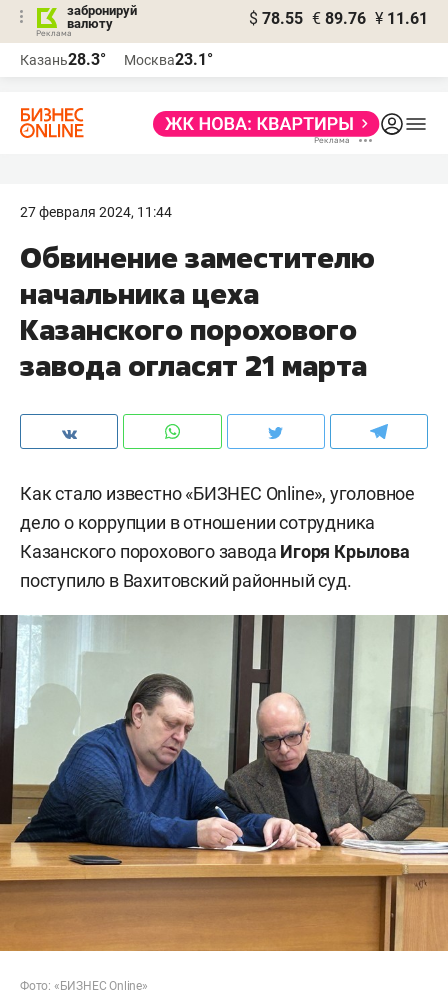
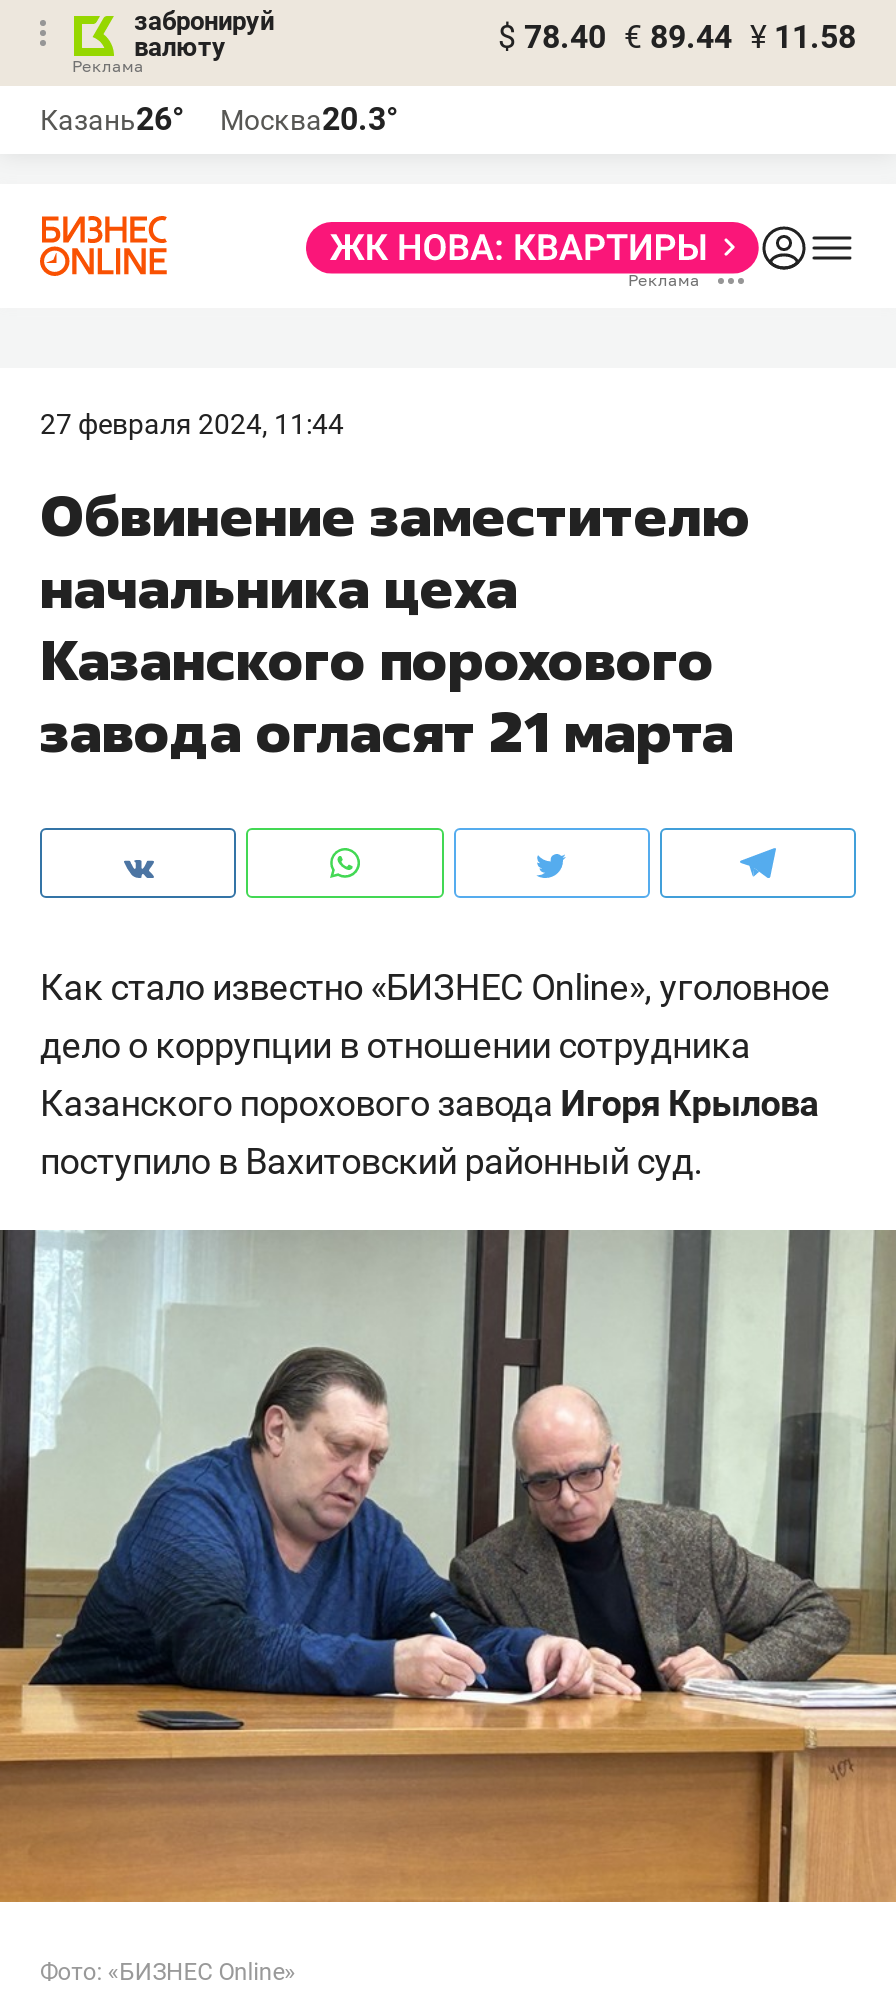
[249,9,428,28] $ 78.55 € 89.76 ¥ 11.61 -> [498,18,856,56] $ 78.40 € 89.44 ¥ 11.58
[20,50,106,69] Казань28.3° -> [40,100,184,138] Казань26°
[124,50,213,69] Москва23.1° -> [220,100,398,138] Москва20.3°

